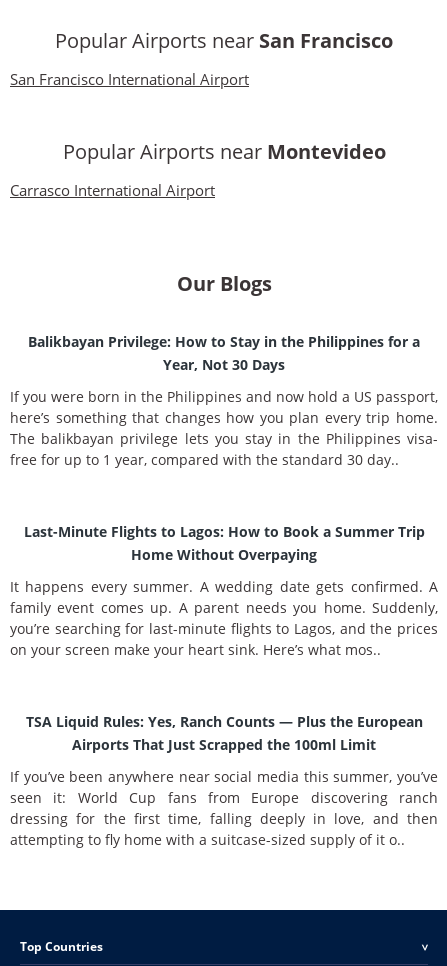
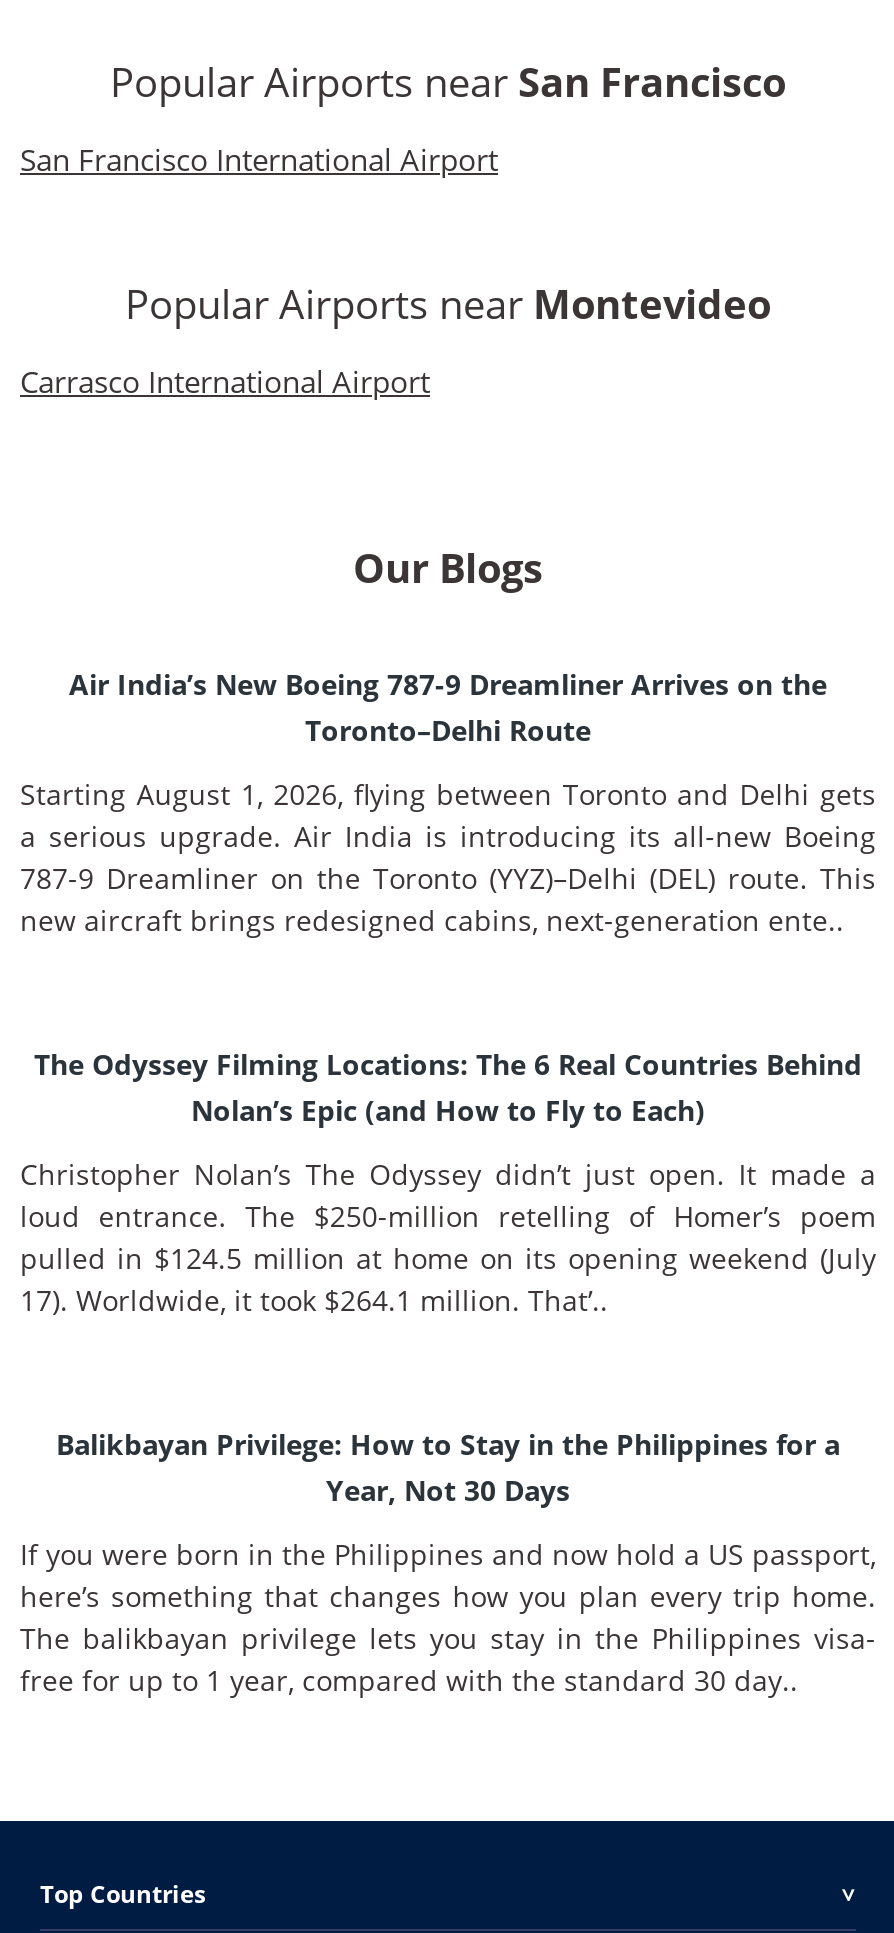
none -> [20,666,876,940] Air India’s New Boeing 787-9 Dreamliner Arrives on the | Toronto–Delhi Route | Starting August 1, 2026, flying between Toronto and Delhi gets | a serious upgrade. Air India is introducing its all-new Boeing | 787-9 Dreamliner on the Toronto (YYZ)–Delhi (DEL) route. This | new aircraft brings redesigned cabins, next-generation ente..
none -> [20,1046,876,1320] The Odyssey Filming Locations: The 6 Real Countries Behind | Nolan’s Epic (and How to Fly to Each) | Christopher Nolan’s The Odyssey didn’t just open. It made a | loud entrance. The $250-million retelling of Homer’s poem | pulled in $124.5 million at home on its opening weekend (July | 17). Worldwide, it took $264.1 million. That’..
moved [10,332,438,469] -> [20,1426,876,1700]: Balikbayan Privilege: How to Stay in the Philippines for a | Year, Not 30 Days | If you were born in the Philippines and now hold a US passport, | here’s something that changes how you plan every trip home. | The balikbayan privilege lets you stay in the Philippines visa- | free for up to 1 year, compared with the standard 30 day..
[10,522,438,659] Last-Minute Flights to Lagos: How to Book a Summer Trip | Home Without Overpaying | It happens every summer. A wedding date gets confirmed. A | family event comes up. A parent needs you home. Suddenly, | you’re searching for last-minute flights to Lagos, and the prices | on your screen make your heart sink. Here’s what mos.. -> none
[10,712,438,849] TSA Liquid Rules: Yes, Ranch Counts — Plus the European | Airports That Just Scrapped the 100ml Limit | If you’ve been anywhere near social media this summer, you’ve | seen it: World Cup fans from Europe discovering ranch | dressing for the first time, falling deeply in love, and then | attempting to fly home with a suitcase-sized supply of it o.. -> none

